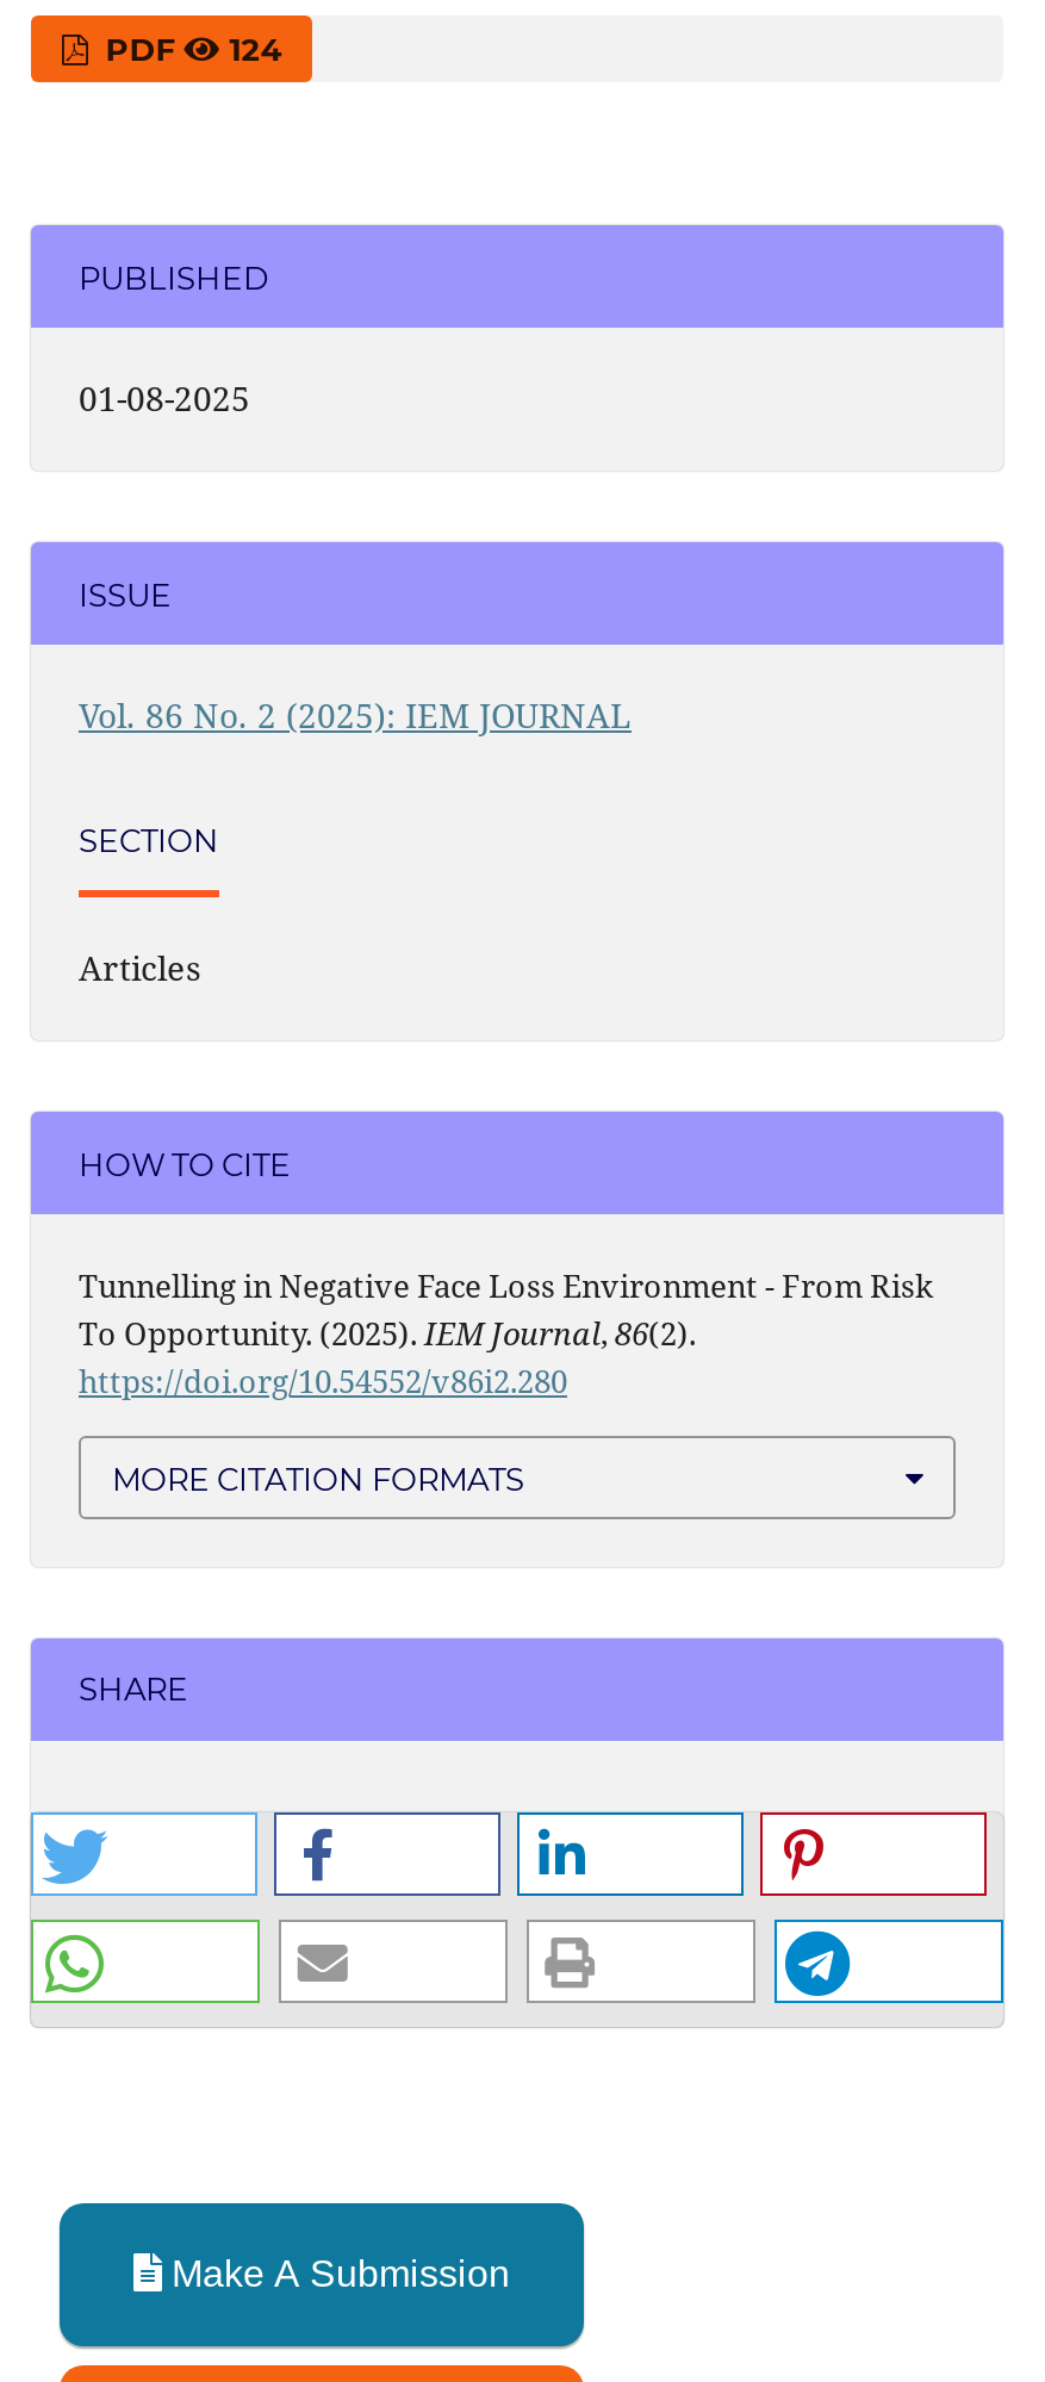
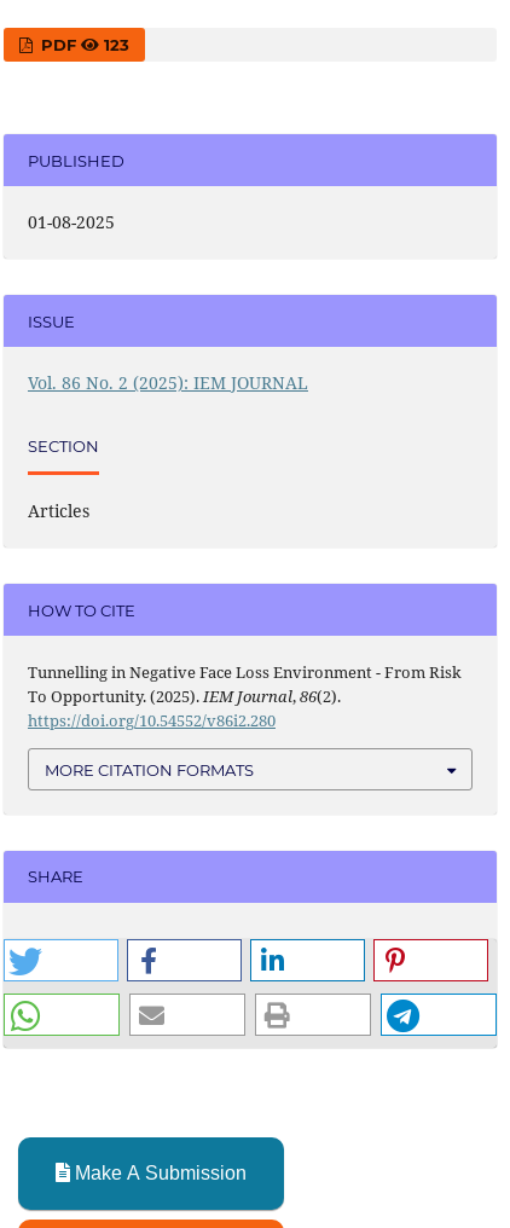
[96,30,282,68] PDF 124 -> [36,35,130,55] PDF 123

